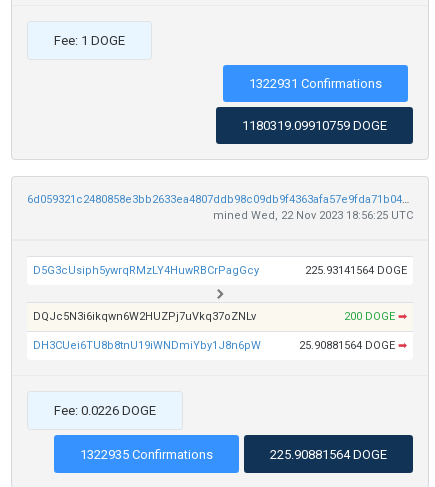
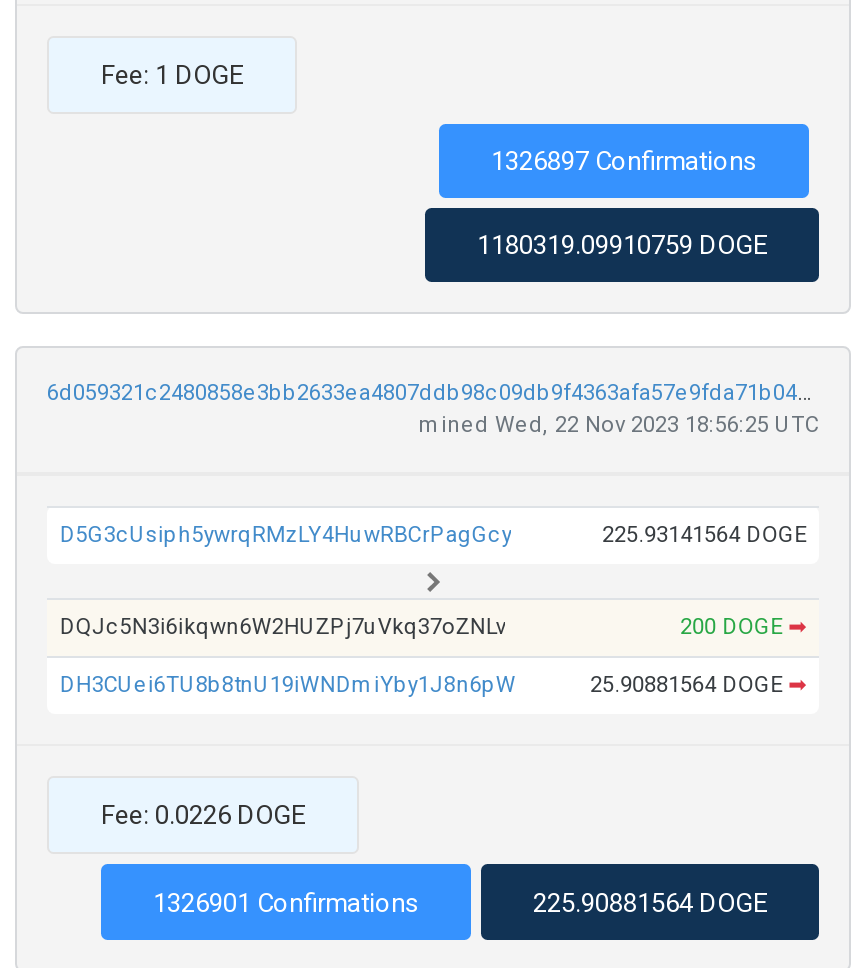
[249,76,382,91] 1322931 Confirmations -> [491,146,757,176] 1326897 Confirmations
[80,446,213,461] 1322935 Confirmations -> [153,887,419,917] 1326901 Confirmations

